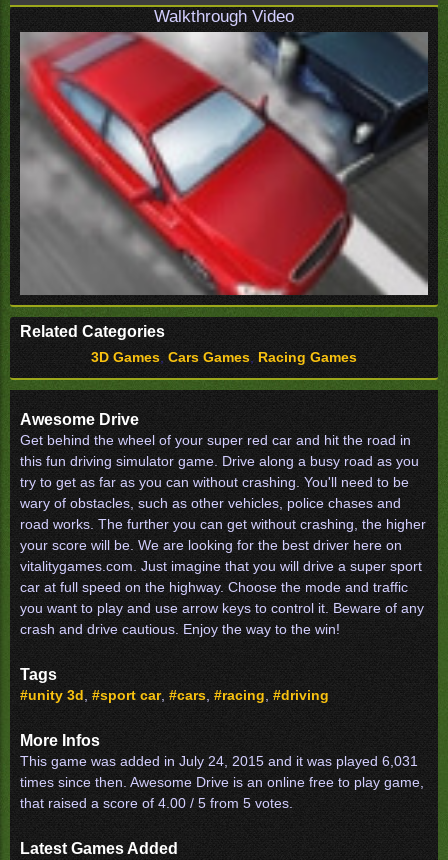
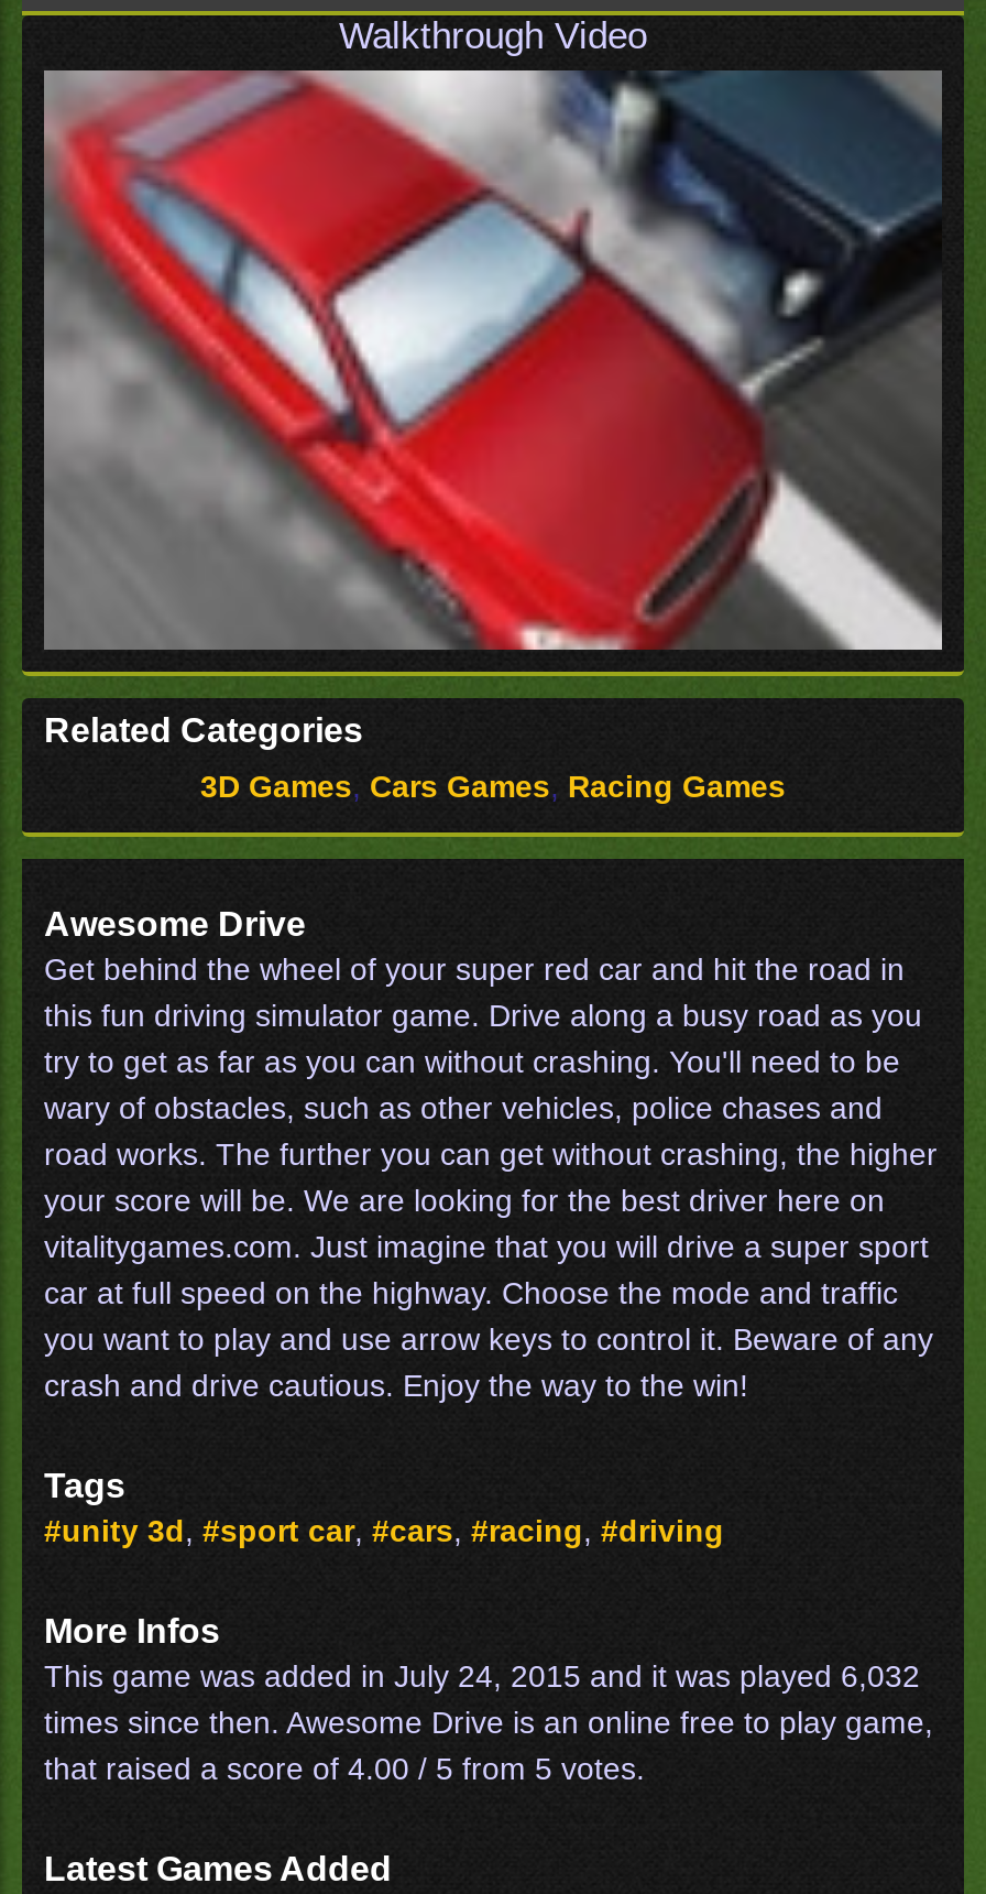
[20,753,418,769] This game was added in July 24, 2015 and it was played 6,031 -> [44,1658,920,1694] This game was added in July 24, 2015 and it was played 6,032

